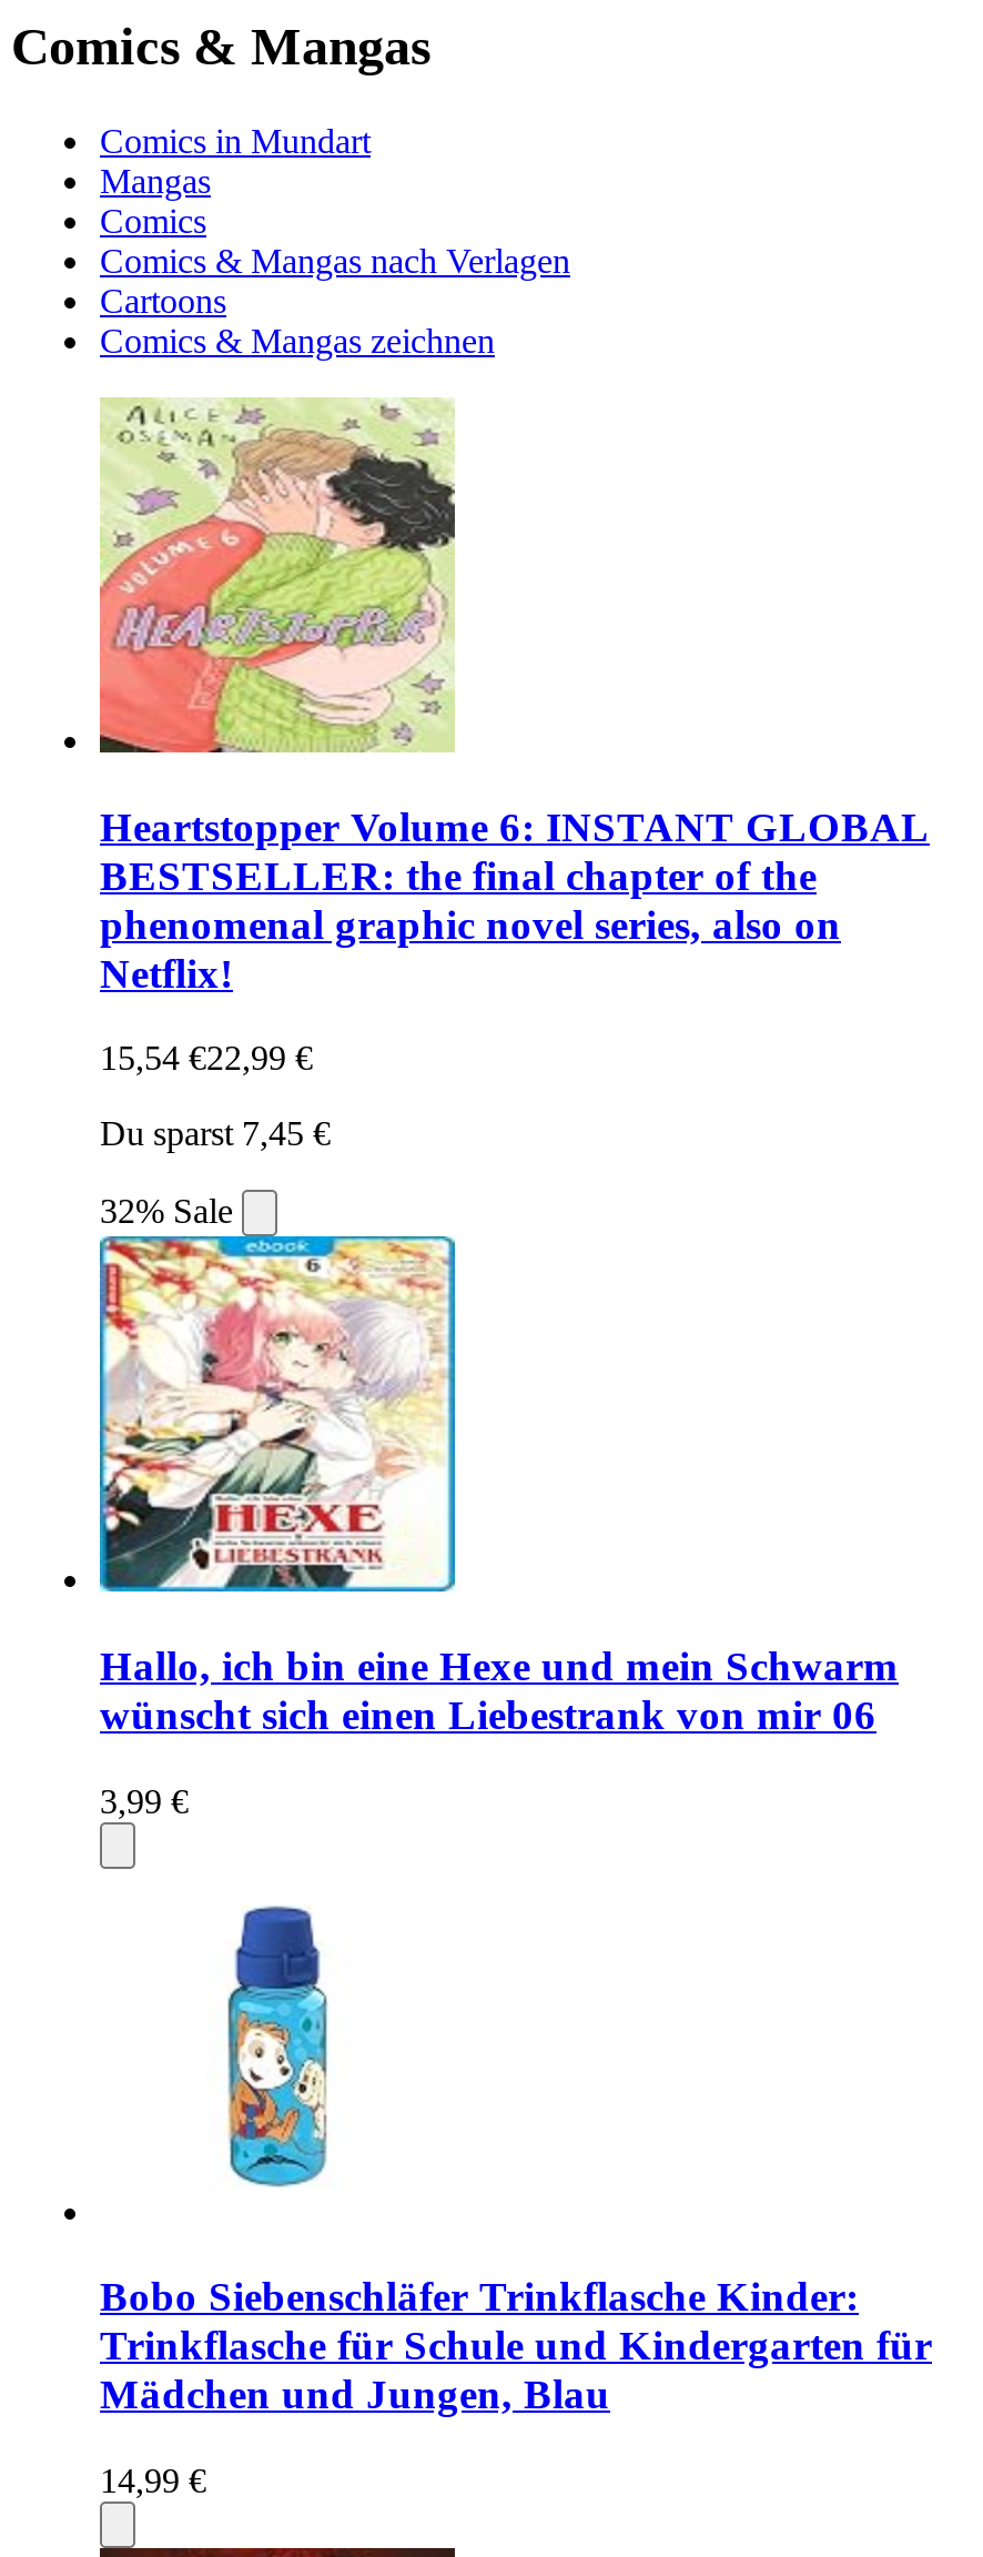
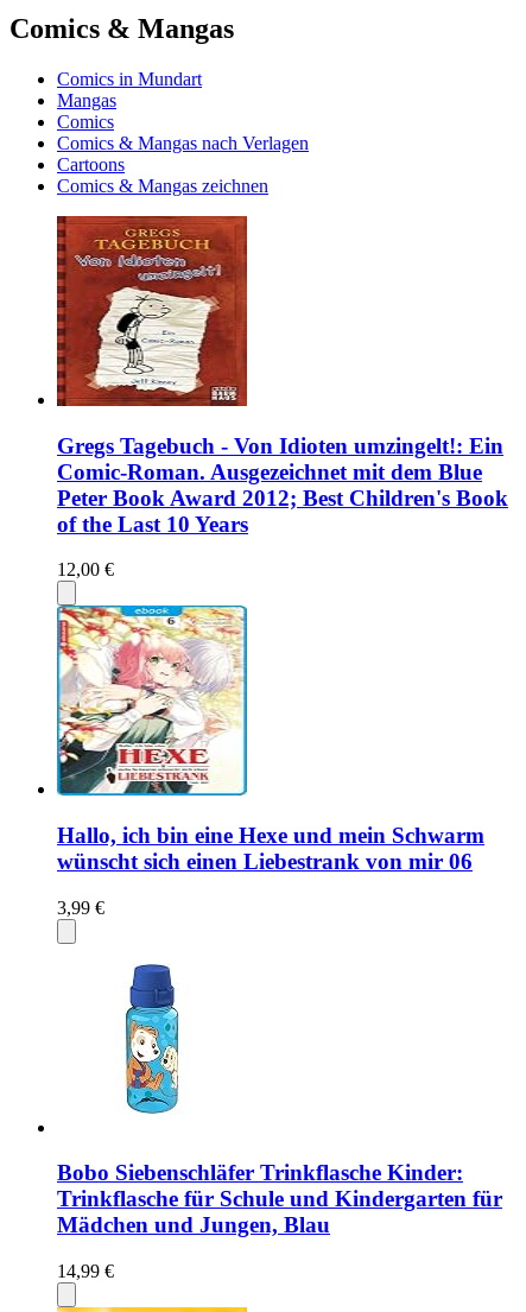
[98,397,457,755] [image] -> [56,215,248,365] [image]
[100,802,930,1230] Heartstopper Volume 6: INSTANT GLOBAL | BESTSELLER: the final chapter of the | phenomenal graphic novel series, also on | Netflix! | 15,54 €22,99 € | Du sparst 7,45 € | 32% Sale -> [57,433,508,580] Gregs Tagebuch - Von Idioten umzingelt!: Ein | Comic-Roman. Ausgezeichnet mit dem Blue | Peter Book Award 2012; Best Children's Book | of the Last 10 Years | 12,00 €

